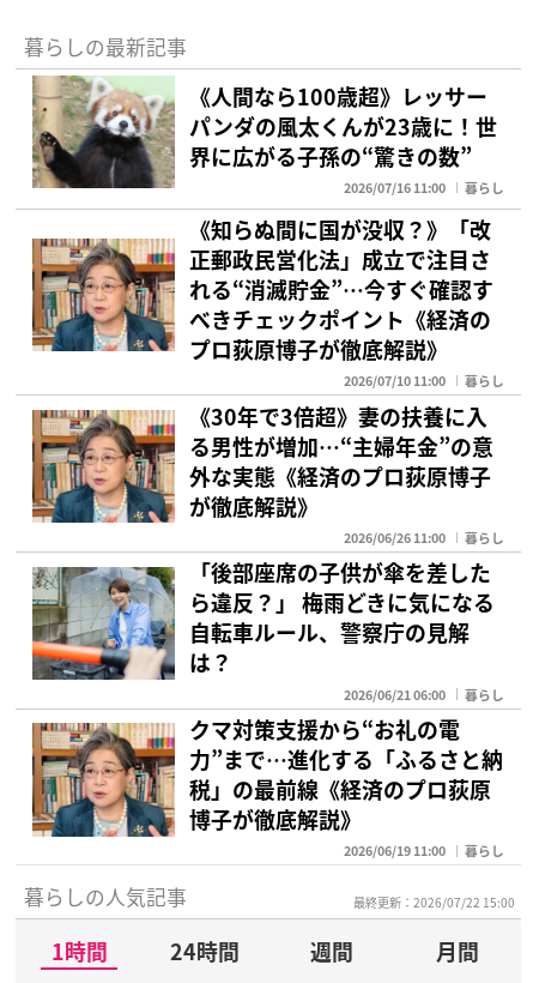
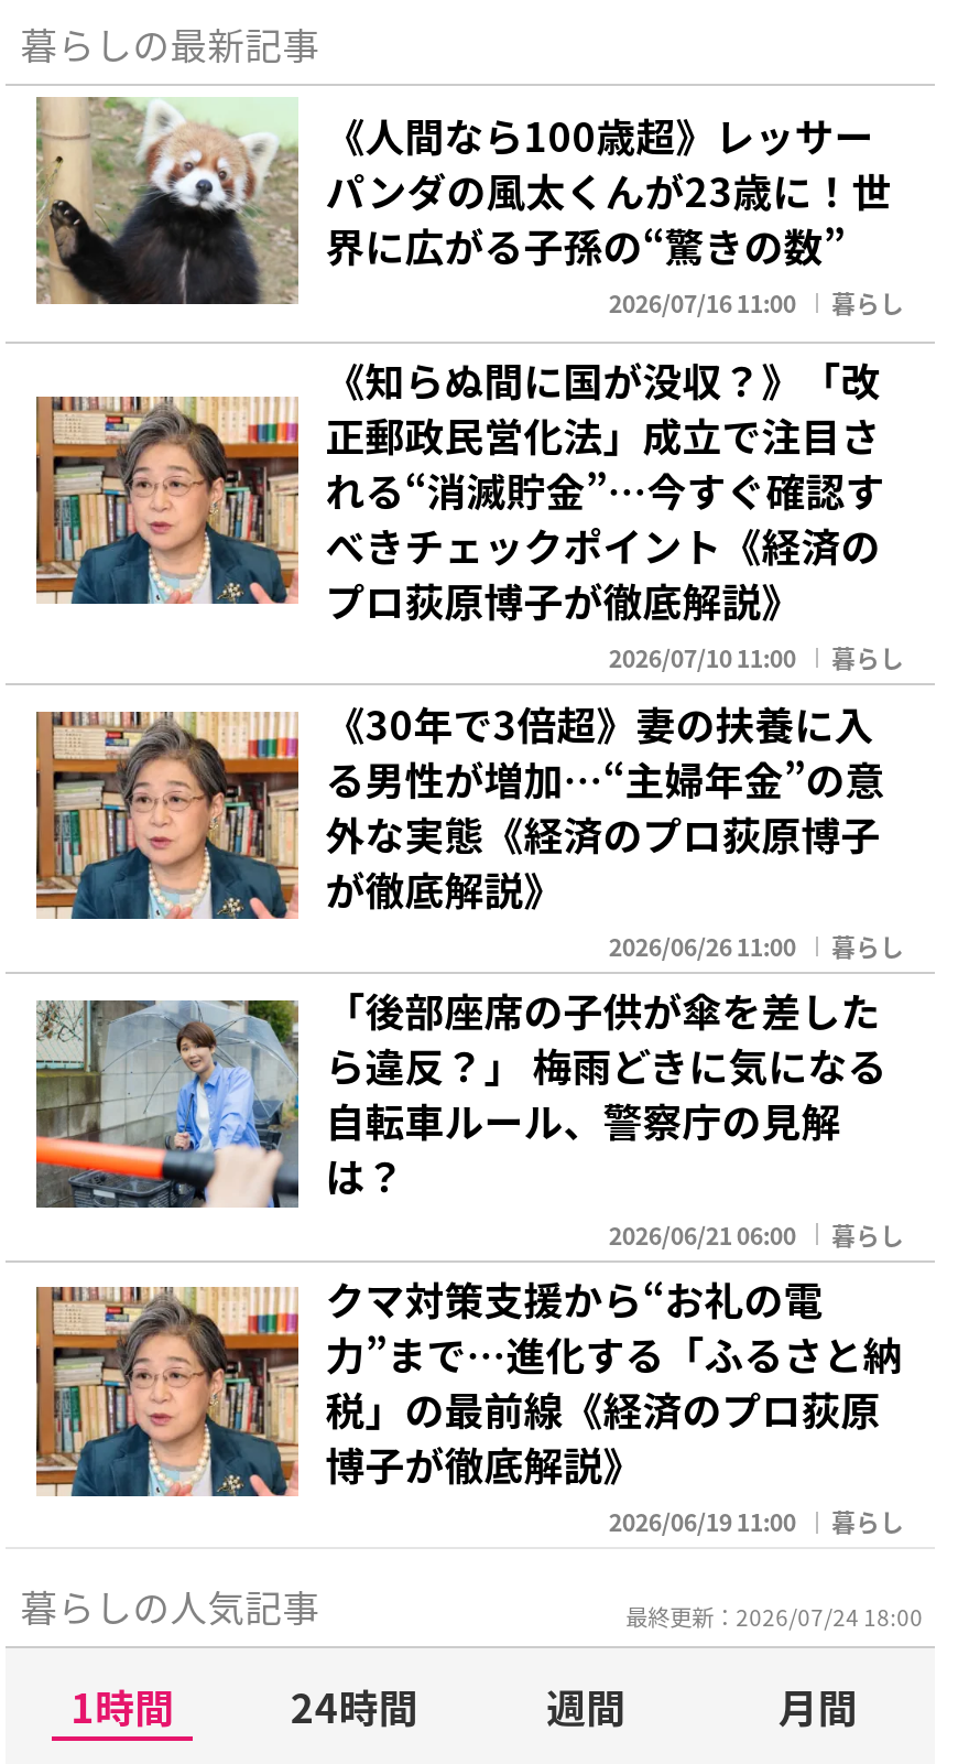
[353,893,515,911] 最終更新：2026/07/22 15:00 -> [626,1600,923,1634] 最終更新：2026/07/24 18:00

